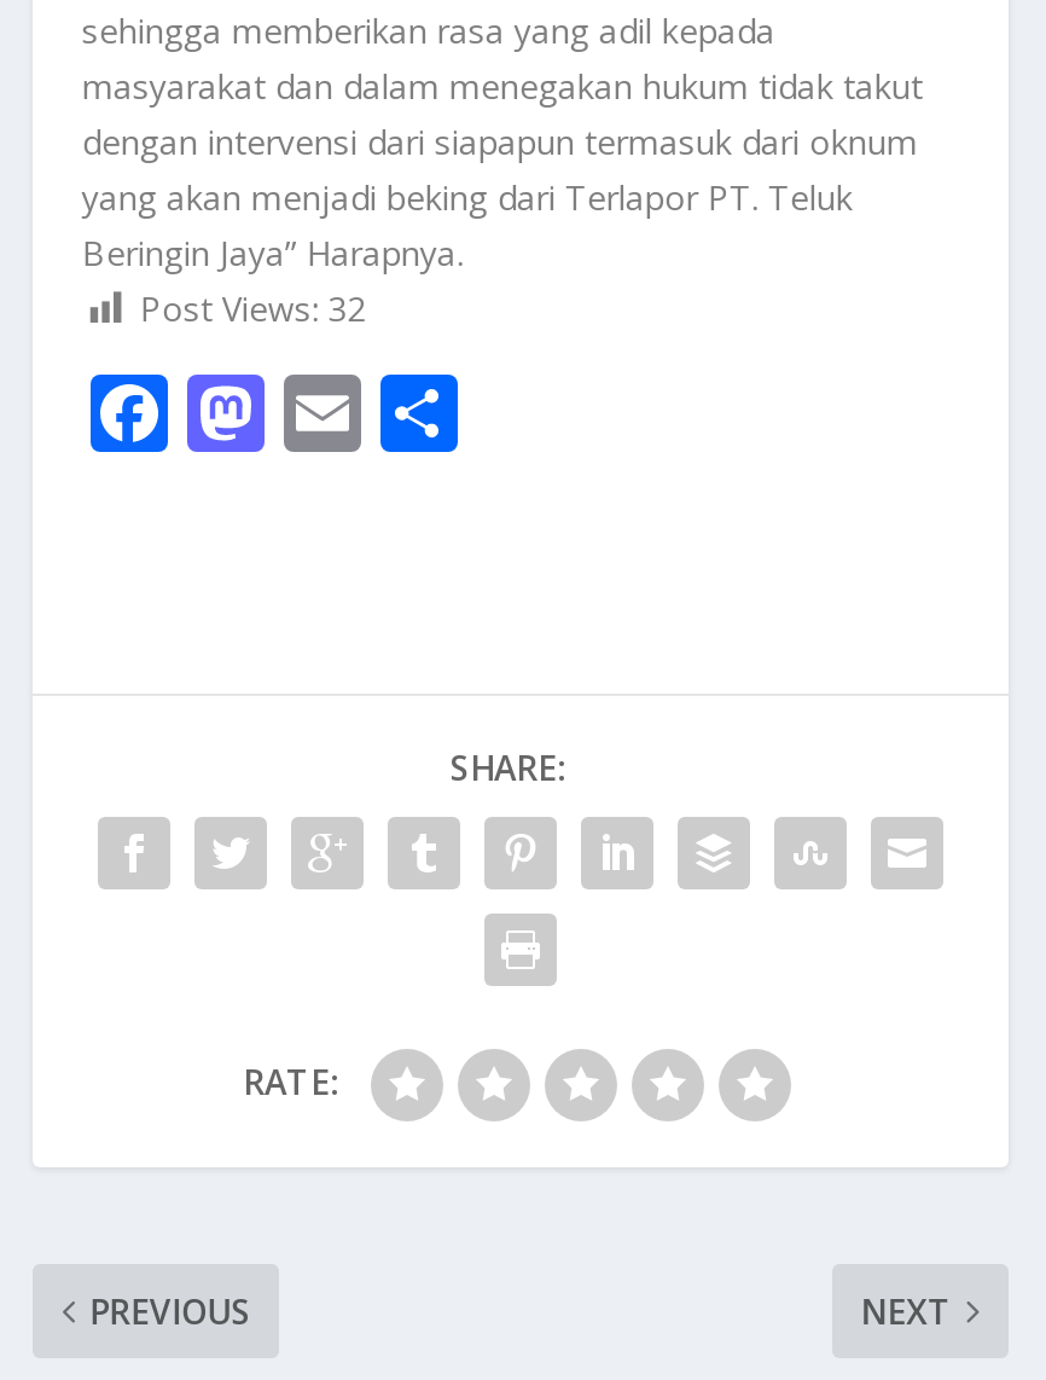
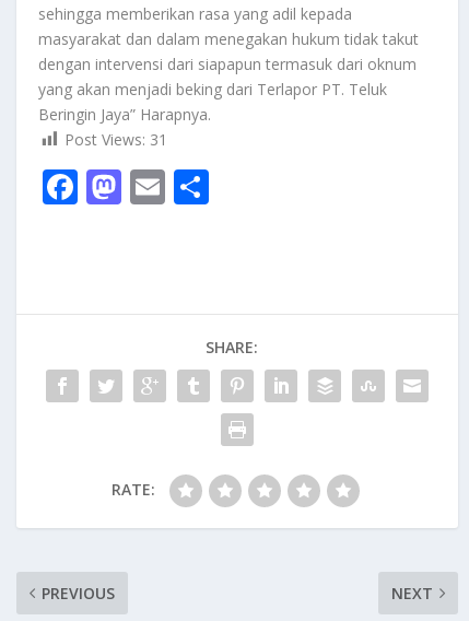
[140,284,367,330] Post Views: 32 -> [65,128,168,149] Post Views: 31

